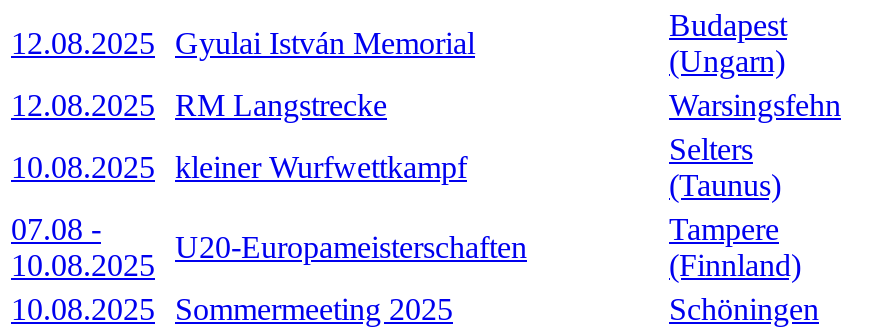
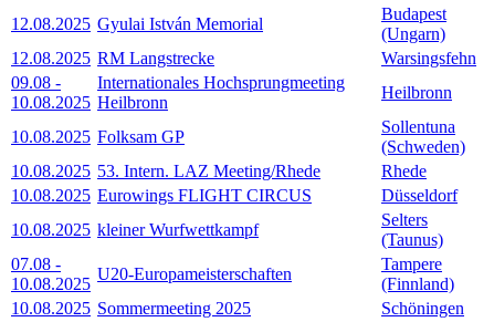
none -> [11,73,91,111] 09.08 - | 10.08.2025
none -> [11,83,452,146] Heilbronn | 10.08.2025 Folksam GP
none -> [11,117,465,204] Sollentuna | (Schweden) | 10.08.2025 53. Intern. LAZ Meeting/Rhede | Rhede | 10.08.2025 Eurowings FLIGHT CIRCUS | Düsseldorf
none -> [97,73,345,111] Internationales Hochsprungmeeting | Heilbronn

